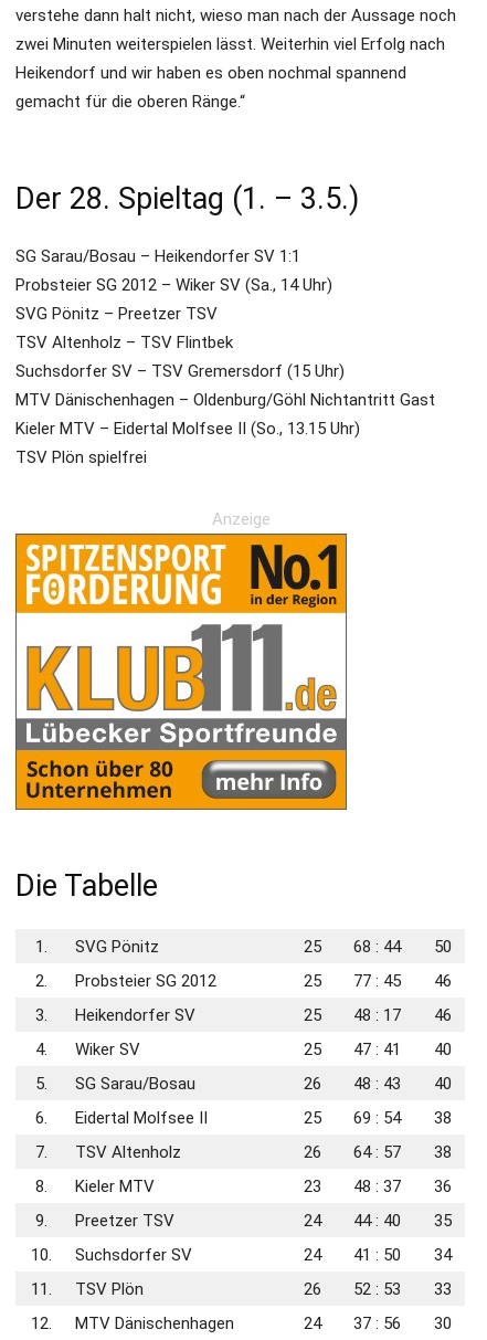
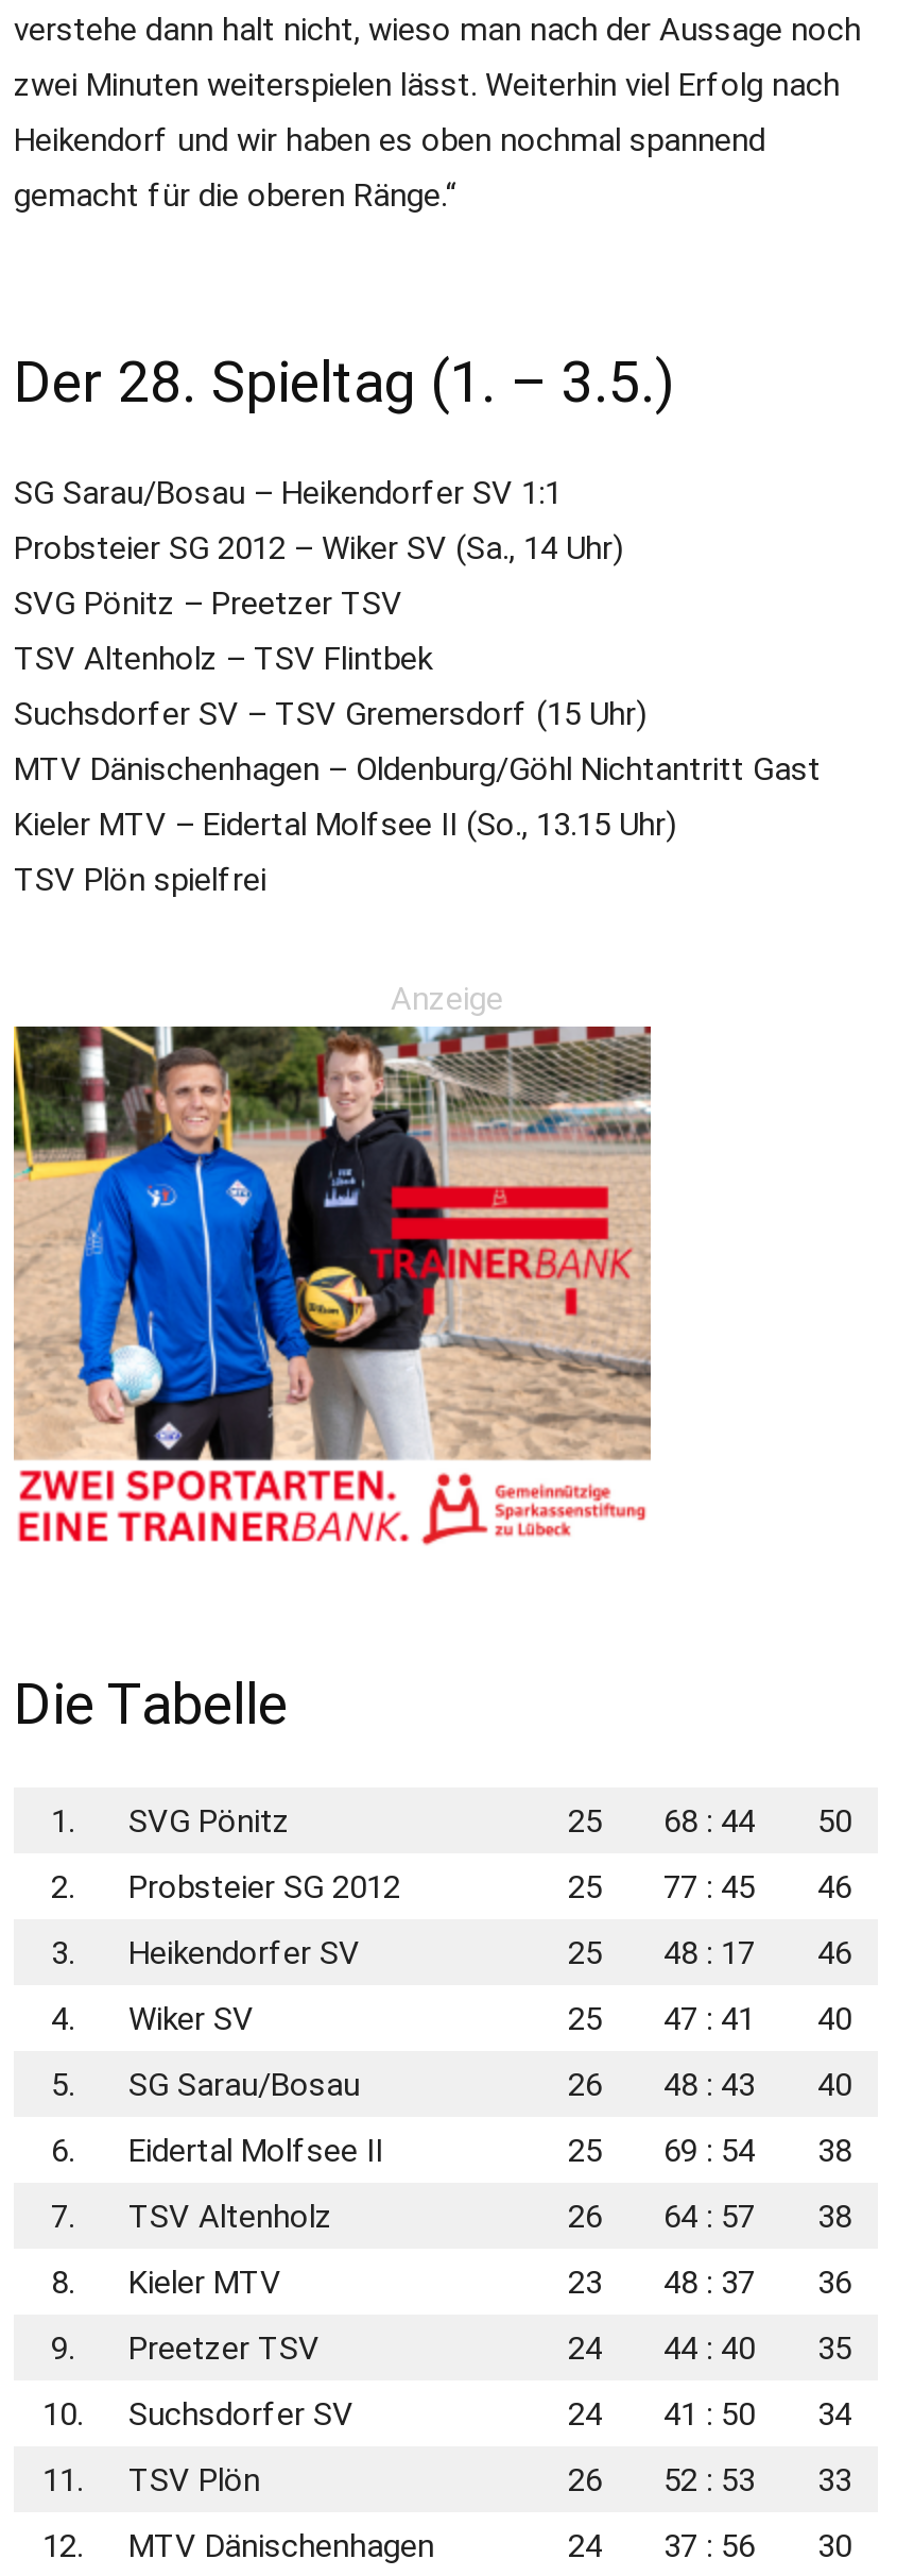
[14,532,348,811] [image] -> [12,1024,653,1558] [image]

